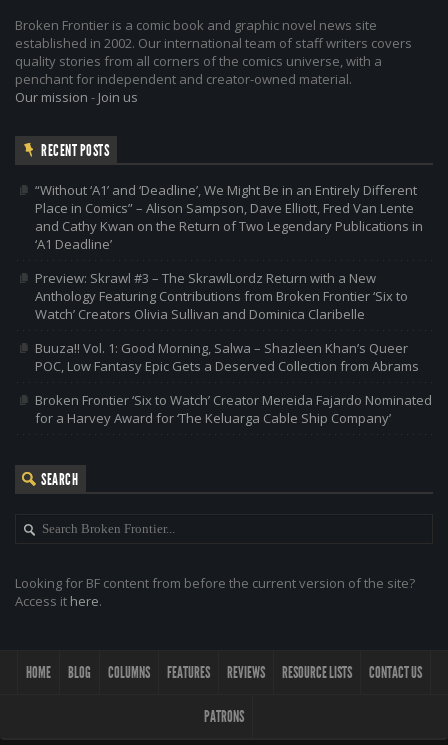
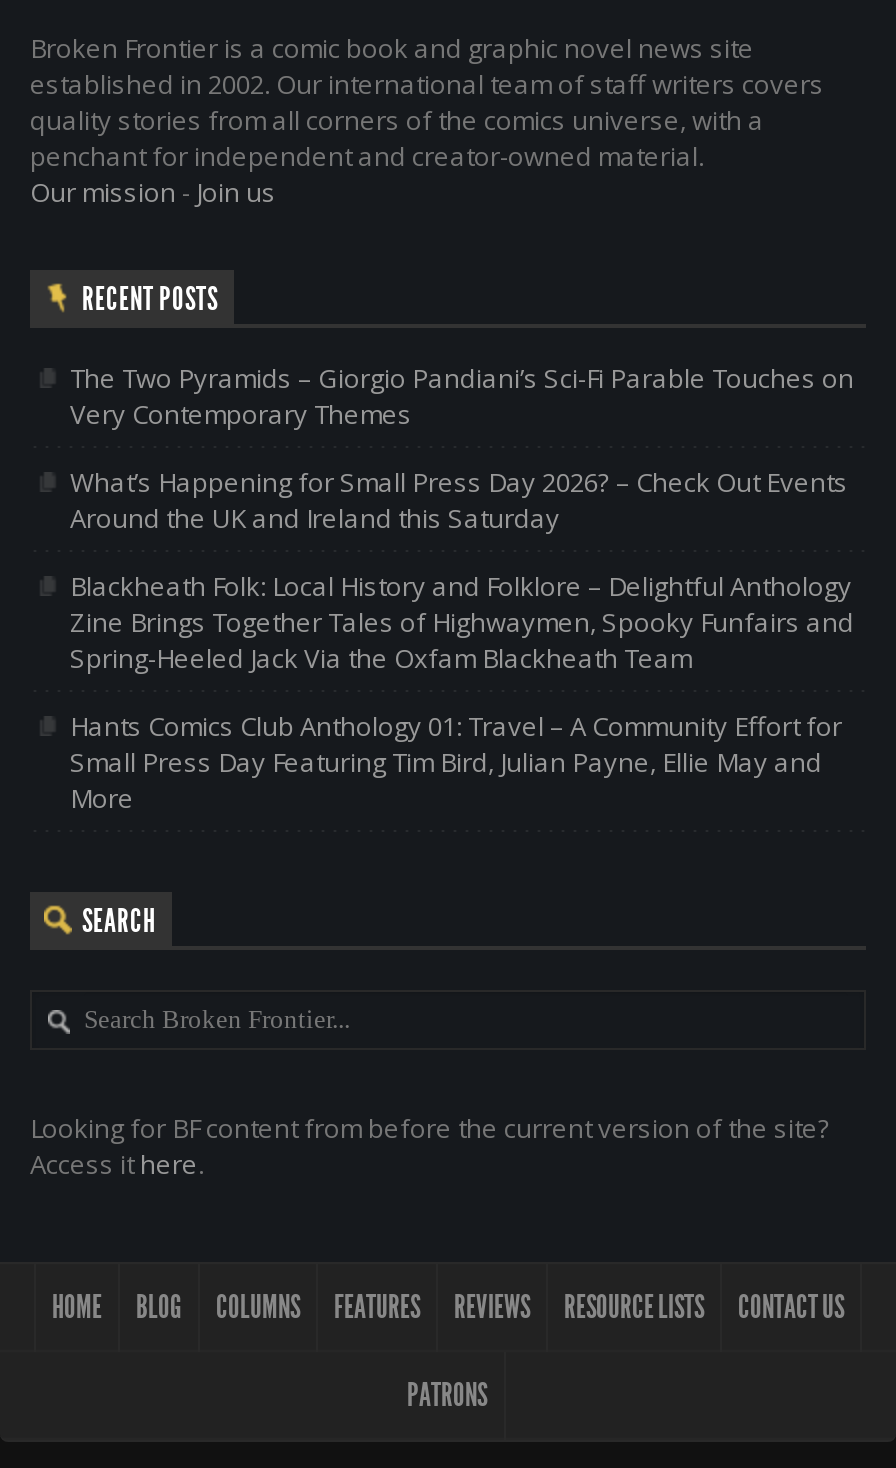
[35,181,423,253] “Without ‘A1’ and ‘Deadline’, We Might Be in an Entirely Different | Place in Comics” – Alison Sampson, Dave Elliott, Fred Van Lente | and Cathy Kwan on the Return of Two Legendary Publications in | ‘A1 Deadline’ -> [70,359,854,431] The Two Pyramids – Giorgio Pandiani’s Sci-Fi Parable Touches on | Very Contemporary Themes
[35,269,408,323] Preview: Skrawl #3 – The SkrawlLordz Return with a New | Anthology Featuring Contributions from Broken Frontier ‘Six to | Watch’ Creators Olivia Sullivan and Dominica Claribelle -> [70,463,848,535] What’s Happening for Small Press Day 2026? – Check Out Events | Around the UK and Ireland this Saturday
[35,339,419,375] Buuza!! Vol. 1: Good Morning, Salwa – Shazleen Khan’s Queer | POC, Low Fantasy Epic Gets a Deserved Collection from Abrams -> [70,567,854,675] Blackheath Folk: Local History and Folklore – Delightful Anthology | Zine Brings Together Tales of Highwaymen, Spooky Funfairs and | Spring-Heeled Jack Via the Oxfam Blackheath Team
[35,391,432,427] Broken Frontier ‘Six to Watch’ Creator Mereida Fajardo Nominated | for a Harvey Award for ‘The Keluarga Cable Ship Company’ -> [70,707,842,815] Hants Comics Club Anthology 01: Travel – A Community Effort for | Small Press Day Featuring Tim Bird, Julian Payne, Ellie May and | More

